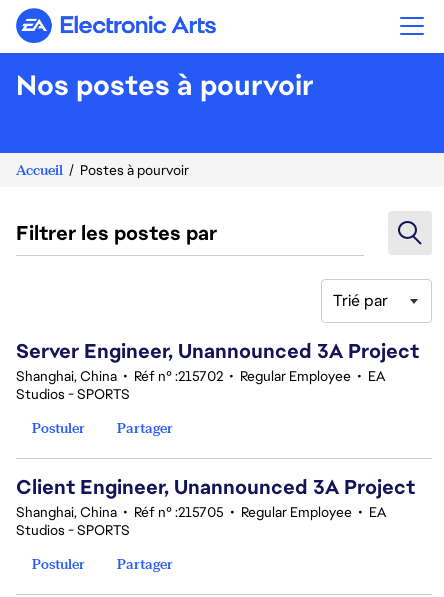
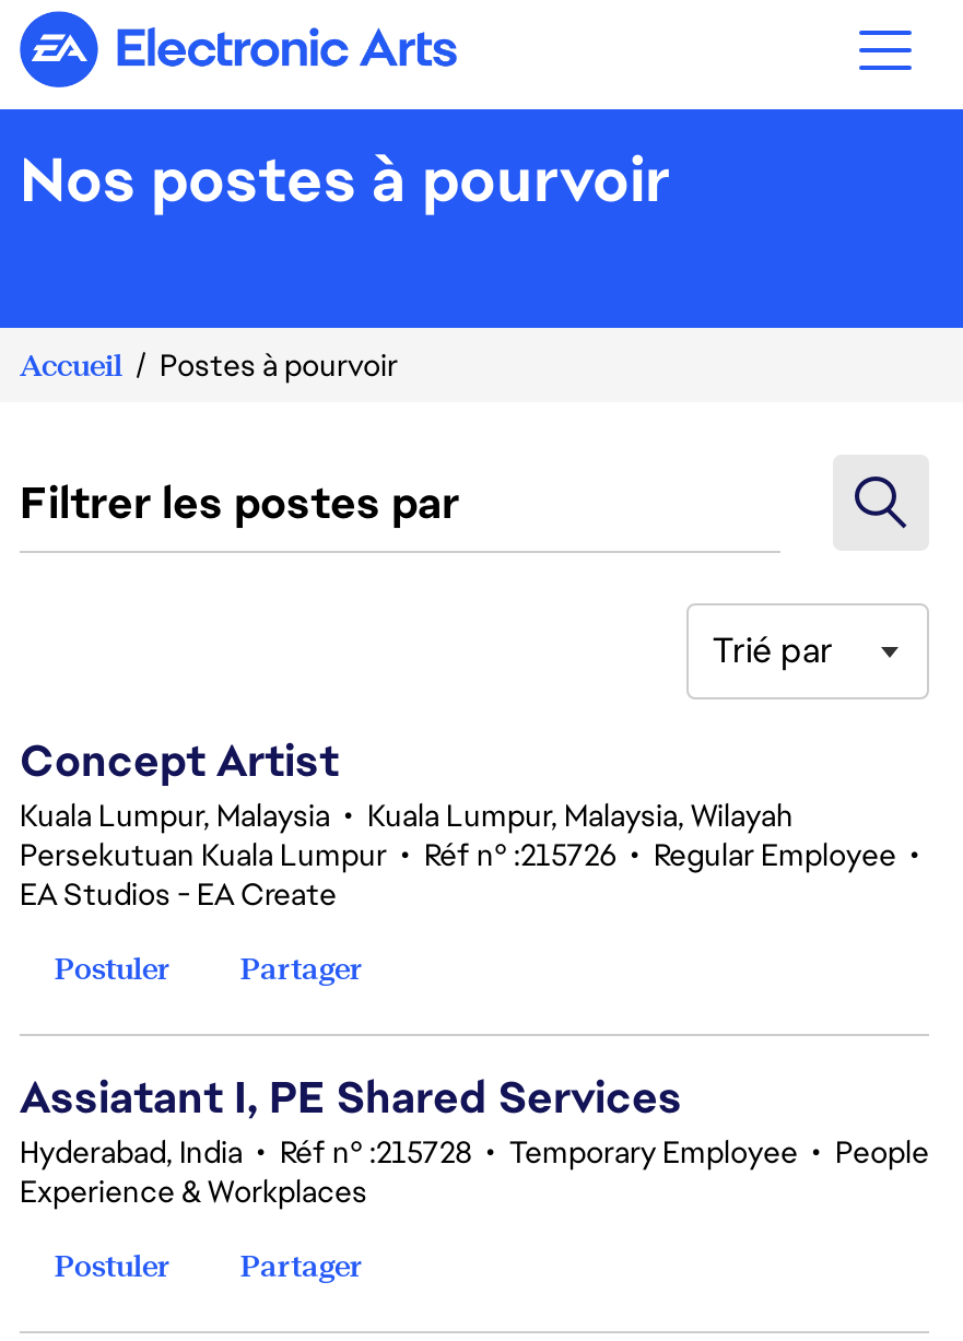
[16,338,419,403] Server Engineer, Unannounced 3A Project | Shanghai, China • Réf n° :215702 • Regular Employee • EA | Studios - SPORTS -> [20,732,927,914] Concept Artist | Kuala Lumpur, Malaysia • Kuala Lumpur, Malaysia, Wilayah | Persekutuan Kuala Lumpur • Réf n° :215726 • Regular Employee • | EA Studios - EA Create
[16,474,415,539] Client Engineer, Unannounced 3A Project | Shanghai, China • Réf n° :215705 • Regular Employee • EA | Studios - SPORTS -> [20,1069,929,1211] Assiatant I, PE Shared Services | Hyderabad, India • Réf n° :215728 • Temporary Employee • People | Experience & Workplaces

